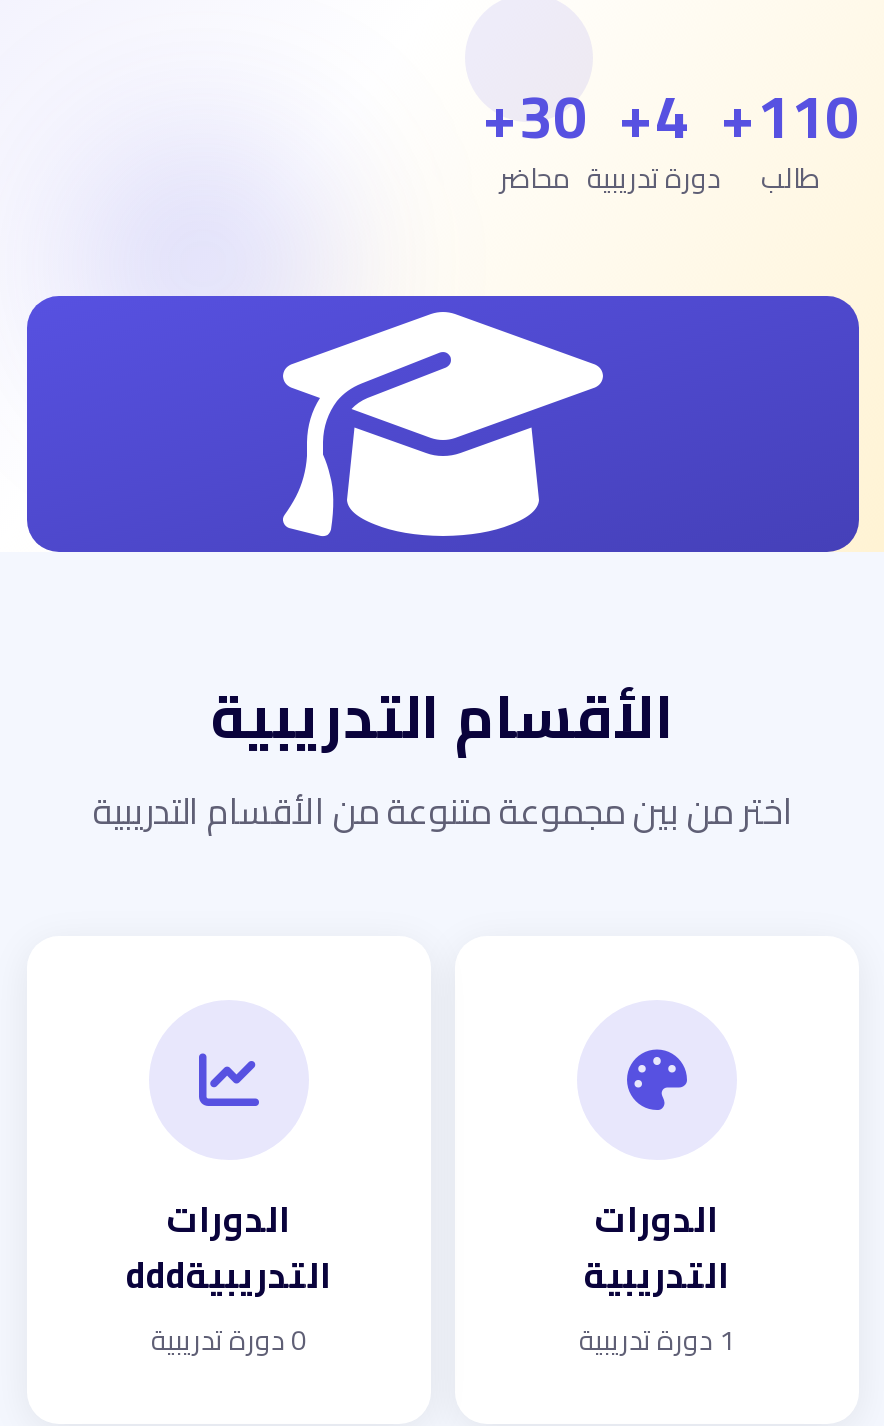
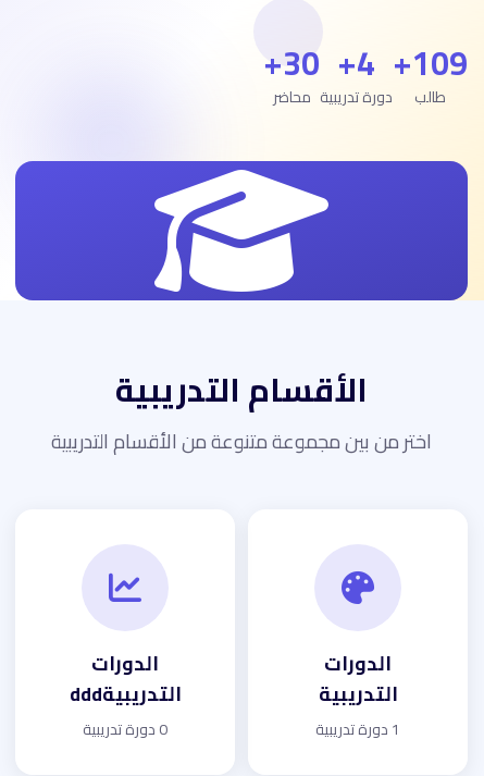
[757,60,859,172] 110+ -> [412,33,468,94] 109+

